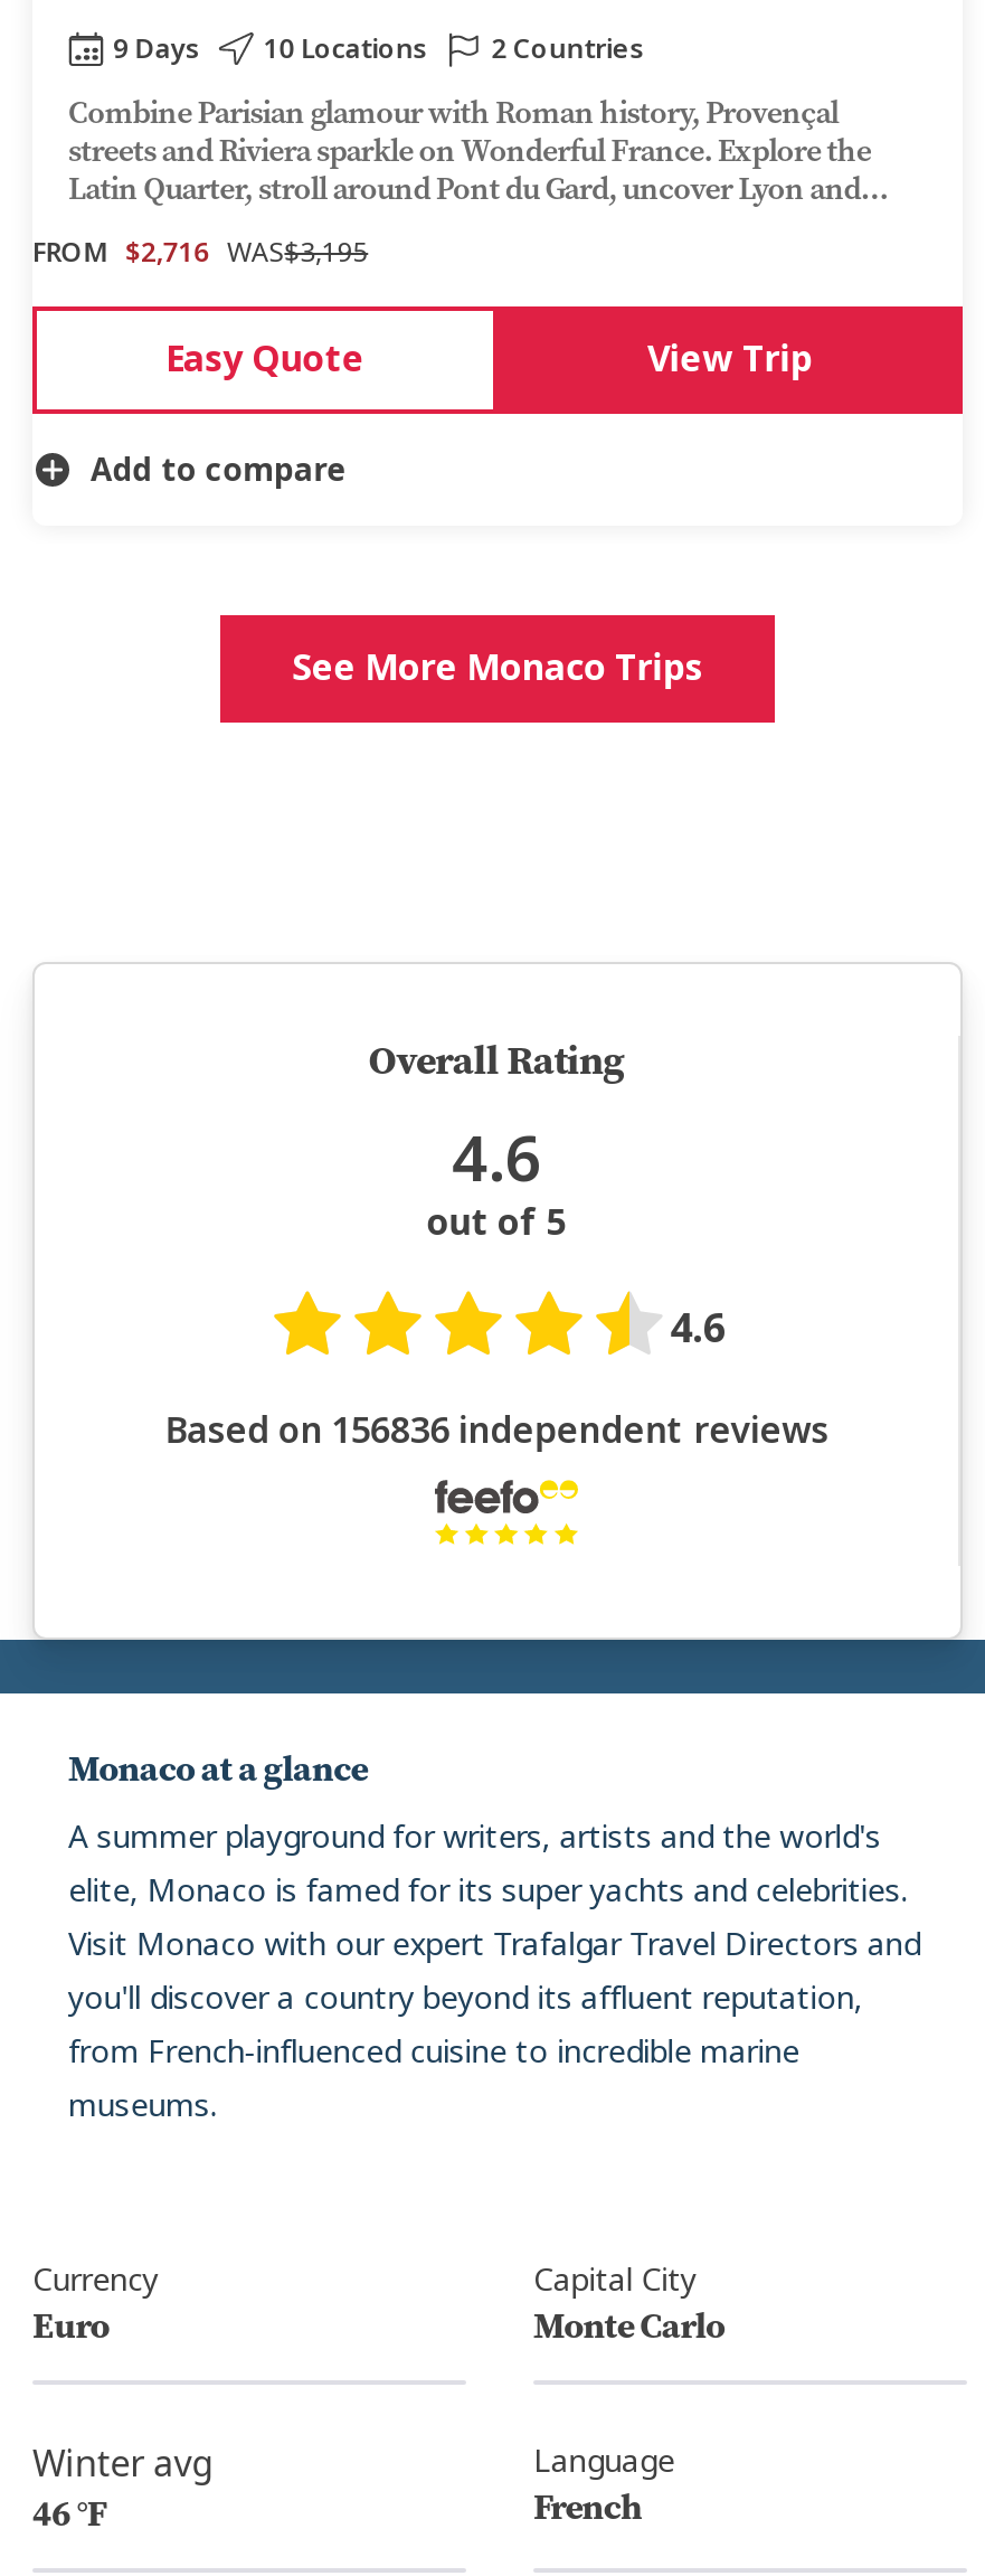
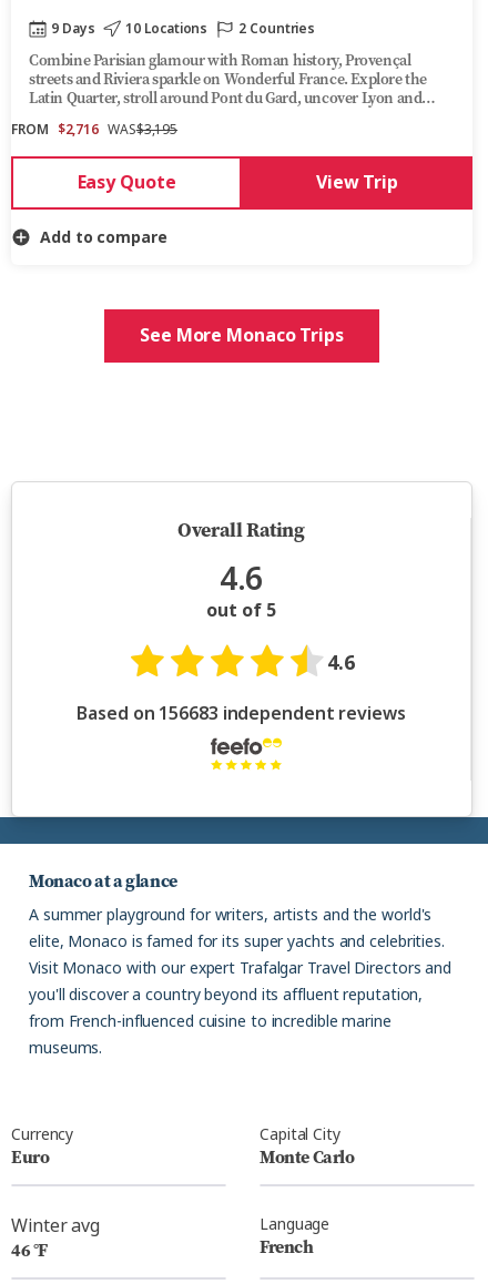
[165,1405,828,1456] Based on 156836 independent reviews -> [77,701,406,726] Based on 156683 independent reviews

